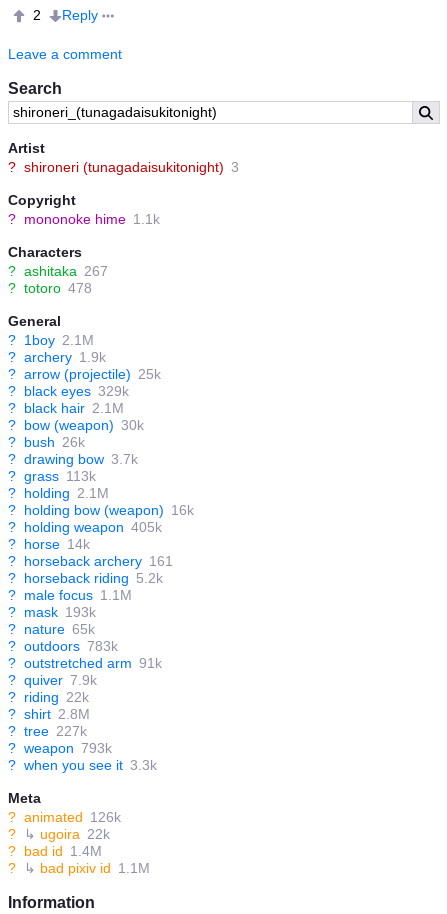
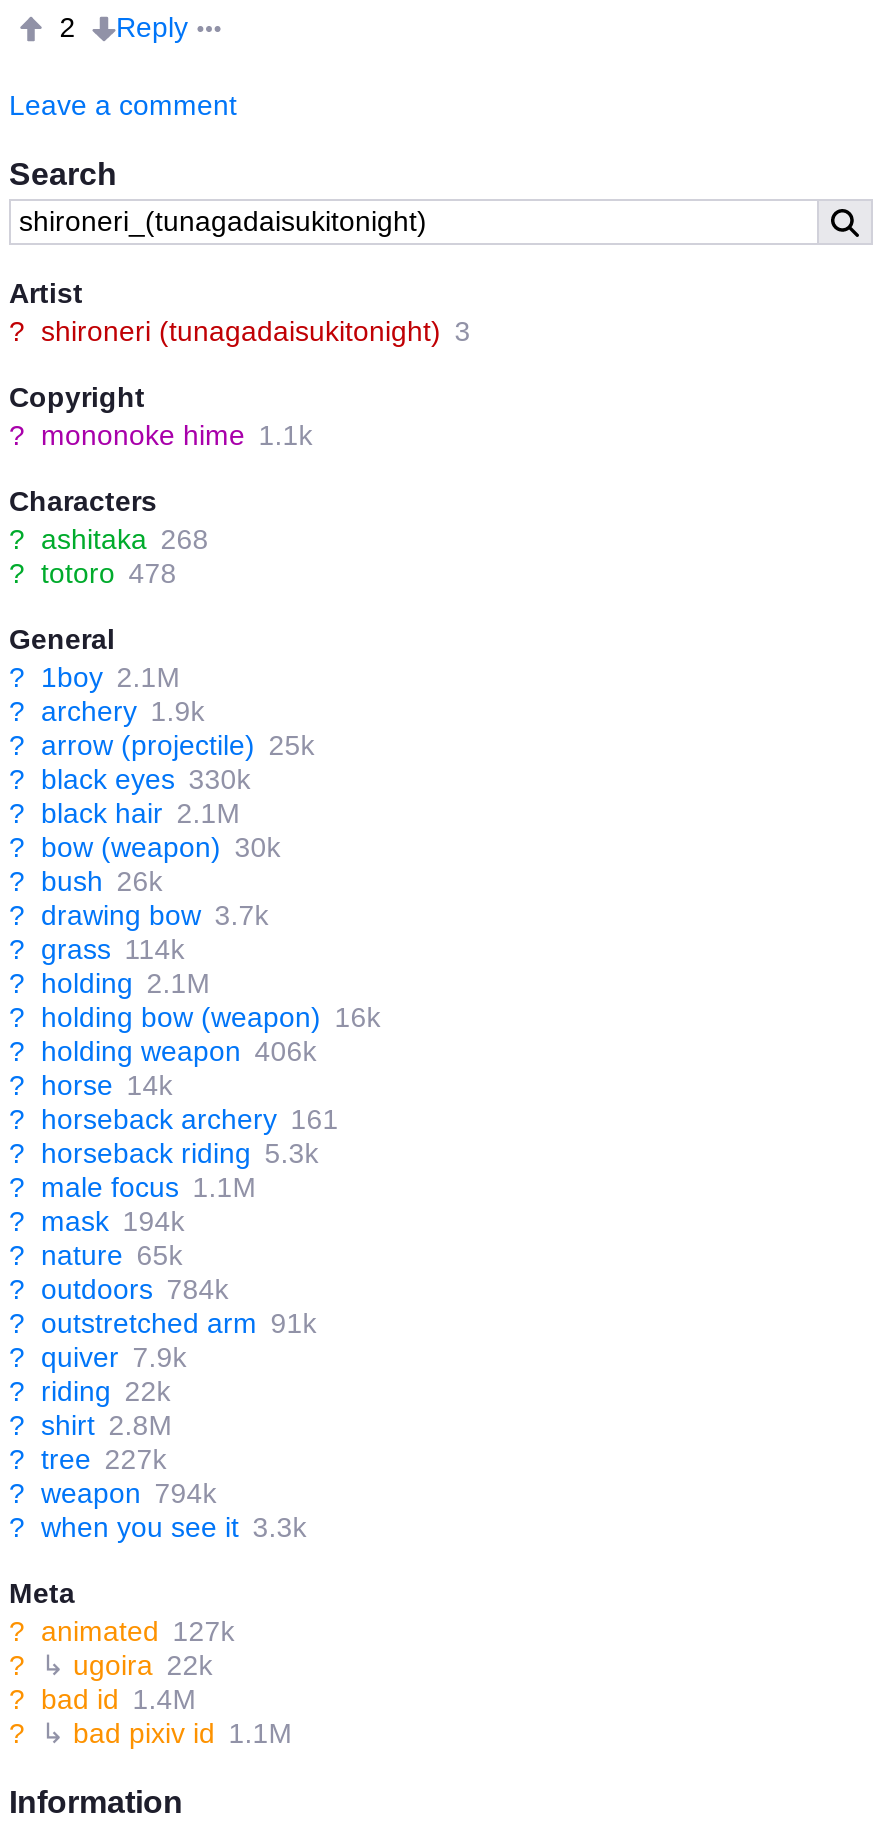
[8,263,108,279] ? ashitaka 267 -> [9,522,209,554] ? ashitaka 268
[8,383,129,399] ? black eyes 329k -> [9,762,251,794] ? black eyes 330k
[8,468,96,484] ? grass 113k -> [9,932,185,964] ? grass 114k
[8,519,162,535] ? holding weapon 405k -> [9,1034,317,1066] ? holding weapon 406k
[8,570,163,586] ? horseback riding 5.2k -> [9,1136,319,1168] ? horseback riding 5.3k
[8,604,96,620] ? mask 193k -> [9,1204,185,1236] ? mask 194k
[8,638,118,654] ? outdoors 783k -> [9,1272,229,1304] ? outdoors 784k
[8,740,112,756] ? weapon 793k -> [9,1476,217,1508] ? weapon 794k
[8,809,121,825] ? animated 126k -> [9,1614,235,1646] ? animated 127k

